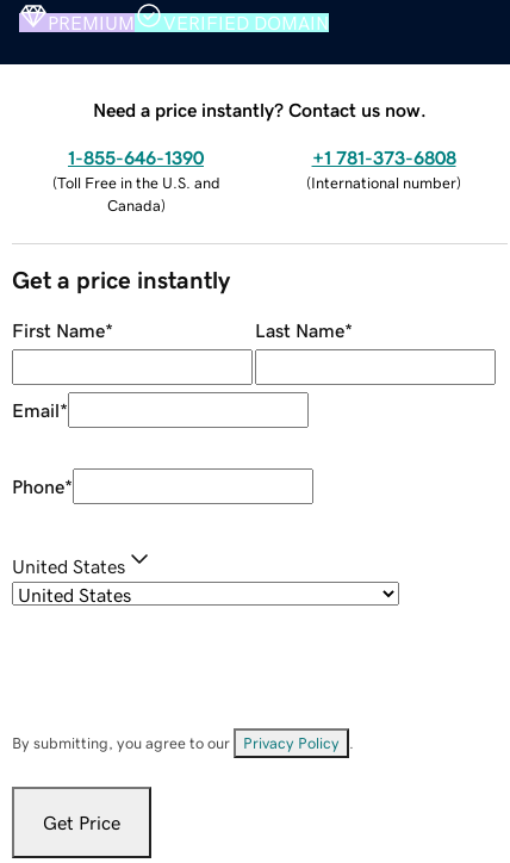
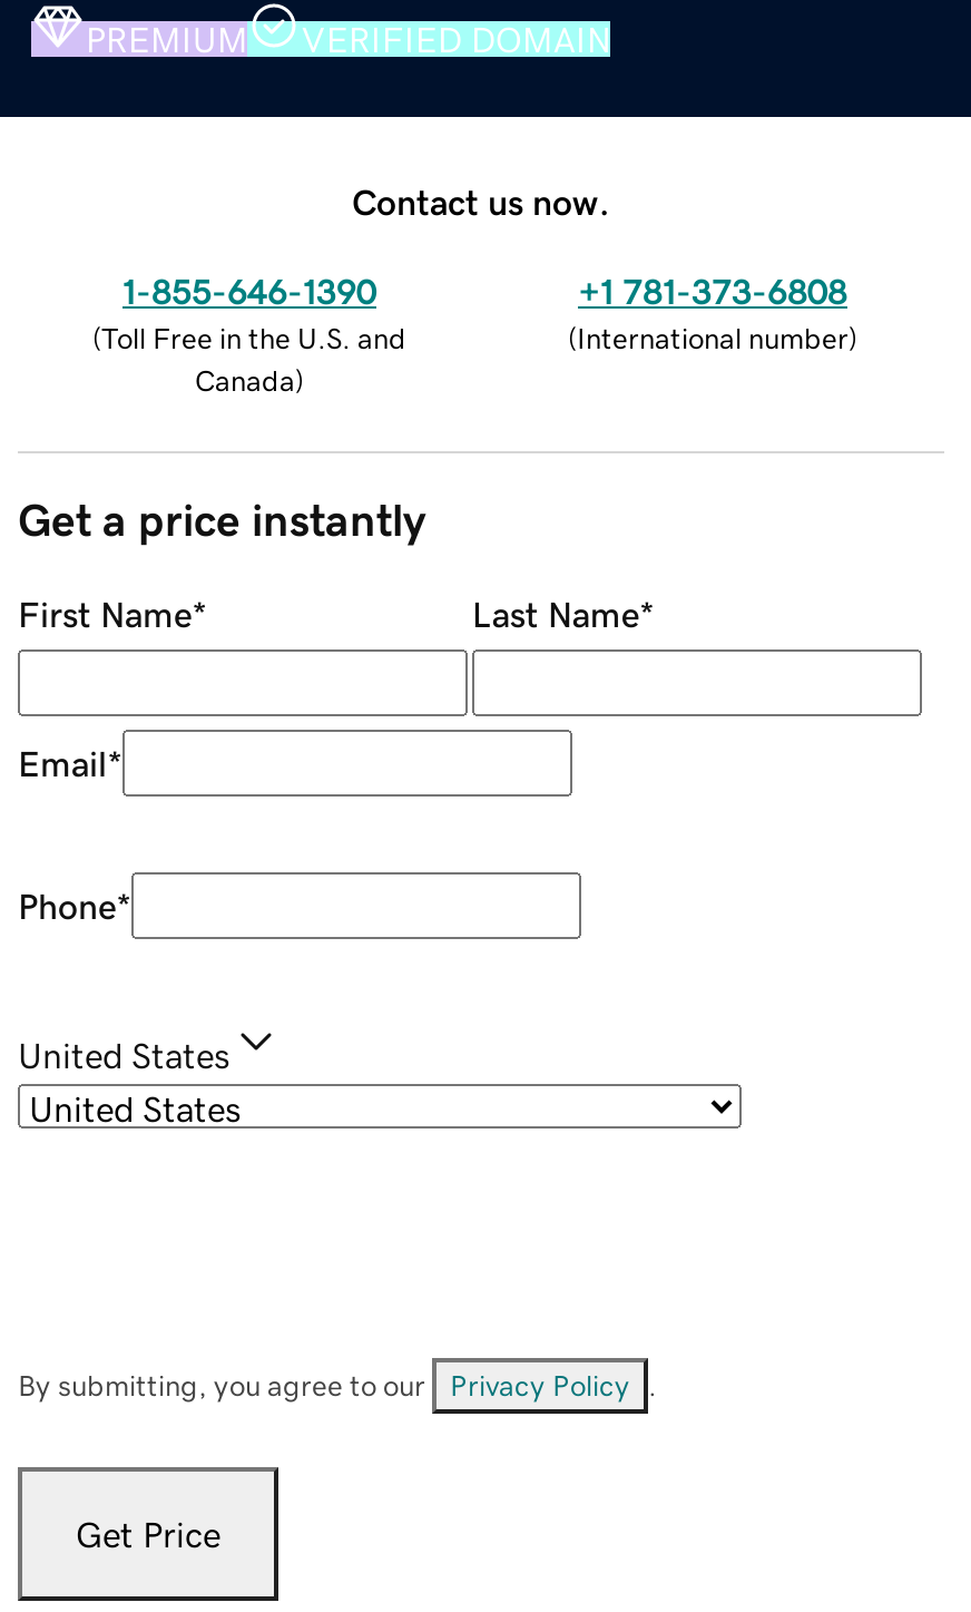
[93,100,427,119] Need a price instantly? Contact us now. -> [352,183,610,219] Contact us now.

